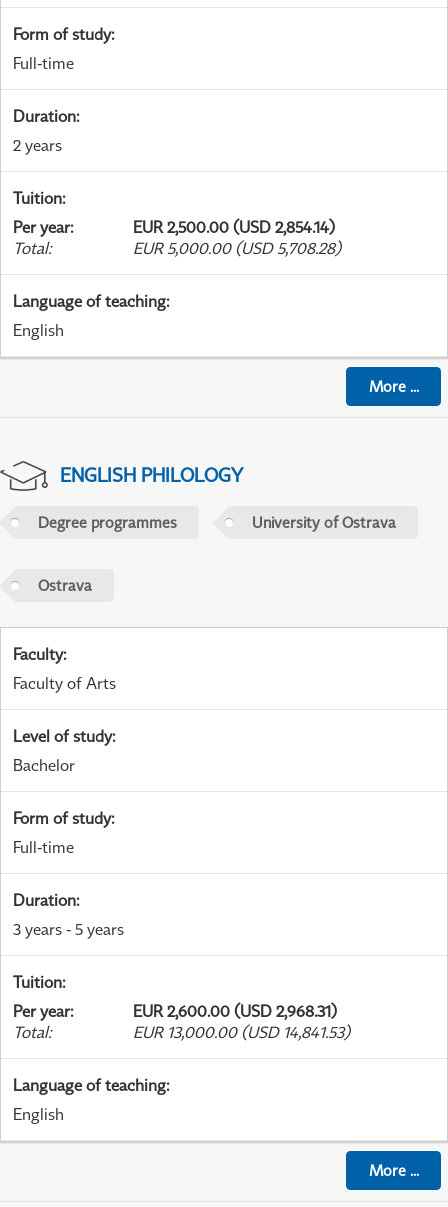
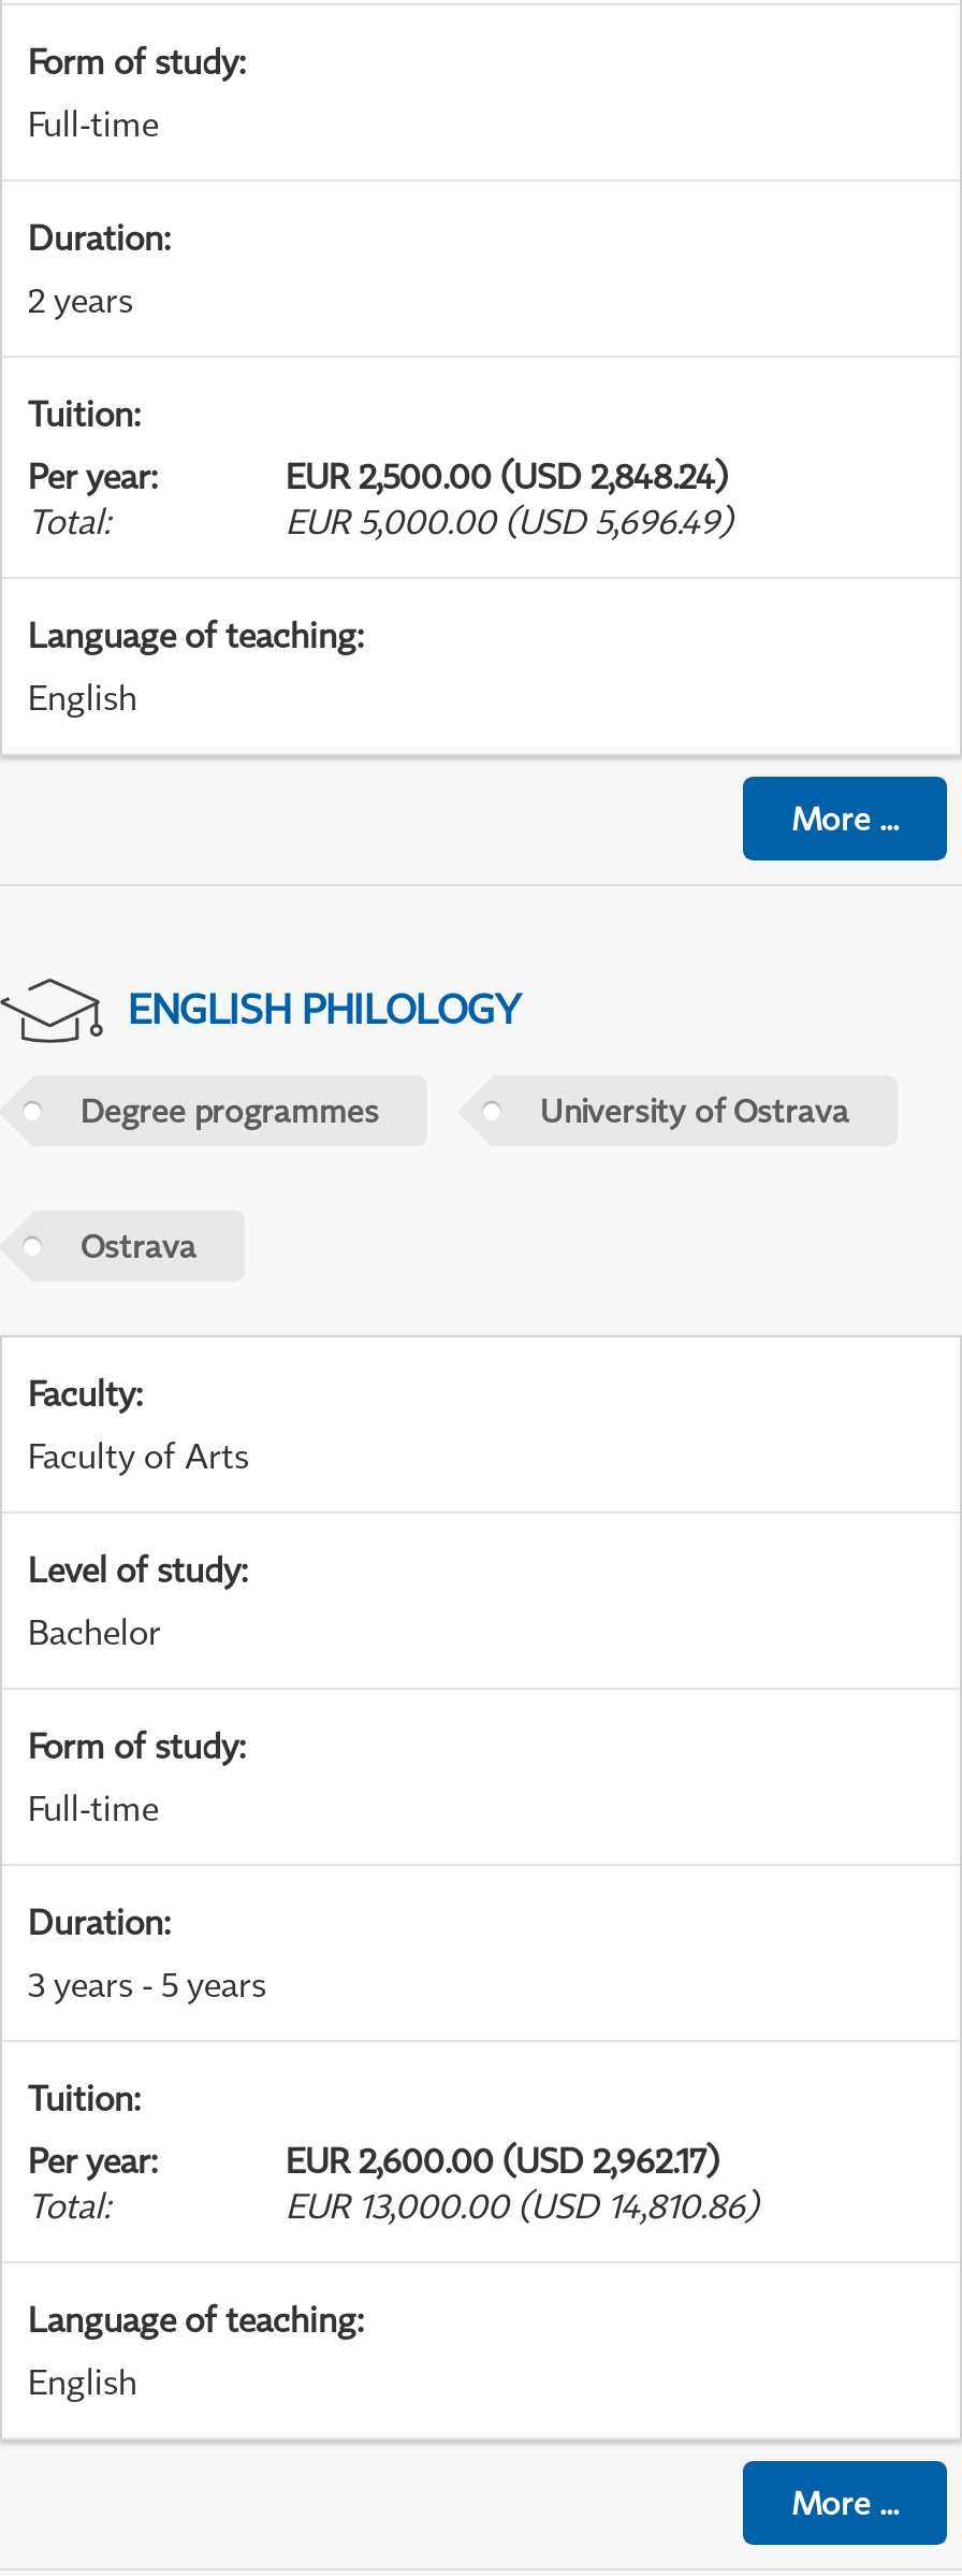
[133,217,335,237] EUR 2,500.00 (USD 2,854.14) -> [286,455,728,498] EUR 2,500.00 (USD 2,848.24)
[133,238,341,258] EUR 5,000.00 (USD 5,708.28) -> [286,500,732,543] EUR 5,000.00 (USD 5,696.49)
[133,1001,337,1021] EUR 2,600.00 (USD 2,968.31) -> [286,2139,719,2182] EUR 2,600.00 (USD 2,962.17)
[133,1022,350,1042] EUR 13,000.00 (USD 14,841.53) -> [286,2184,758,2227] EUR 13,000.00 (USD 14,810.86)

